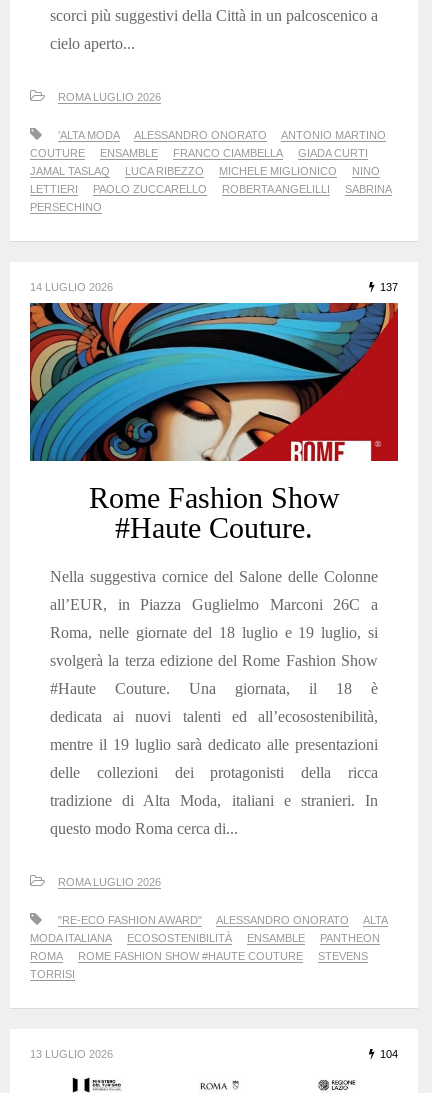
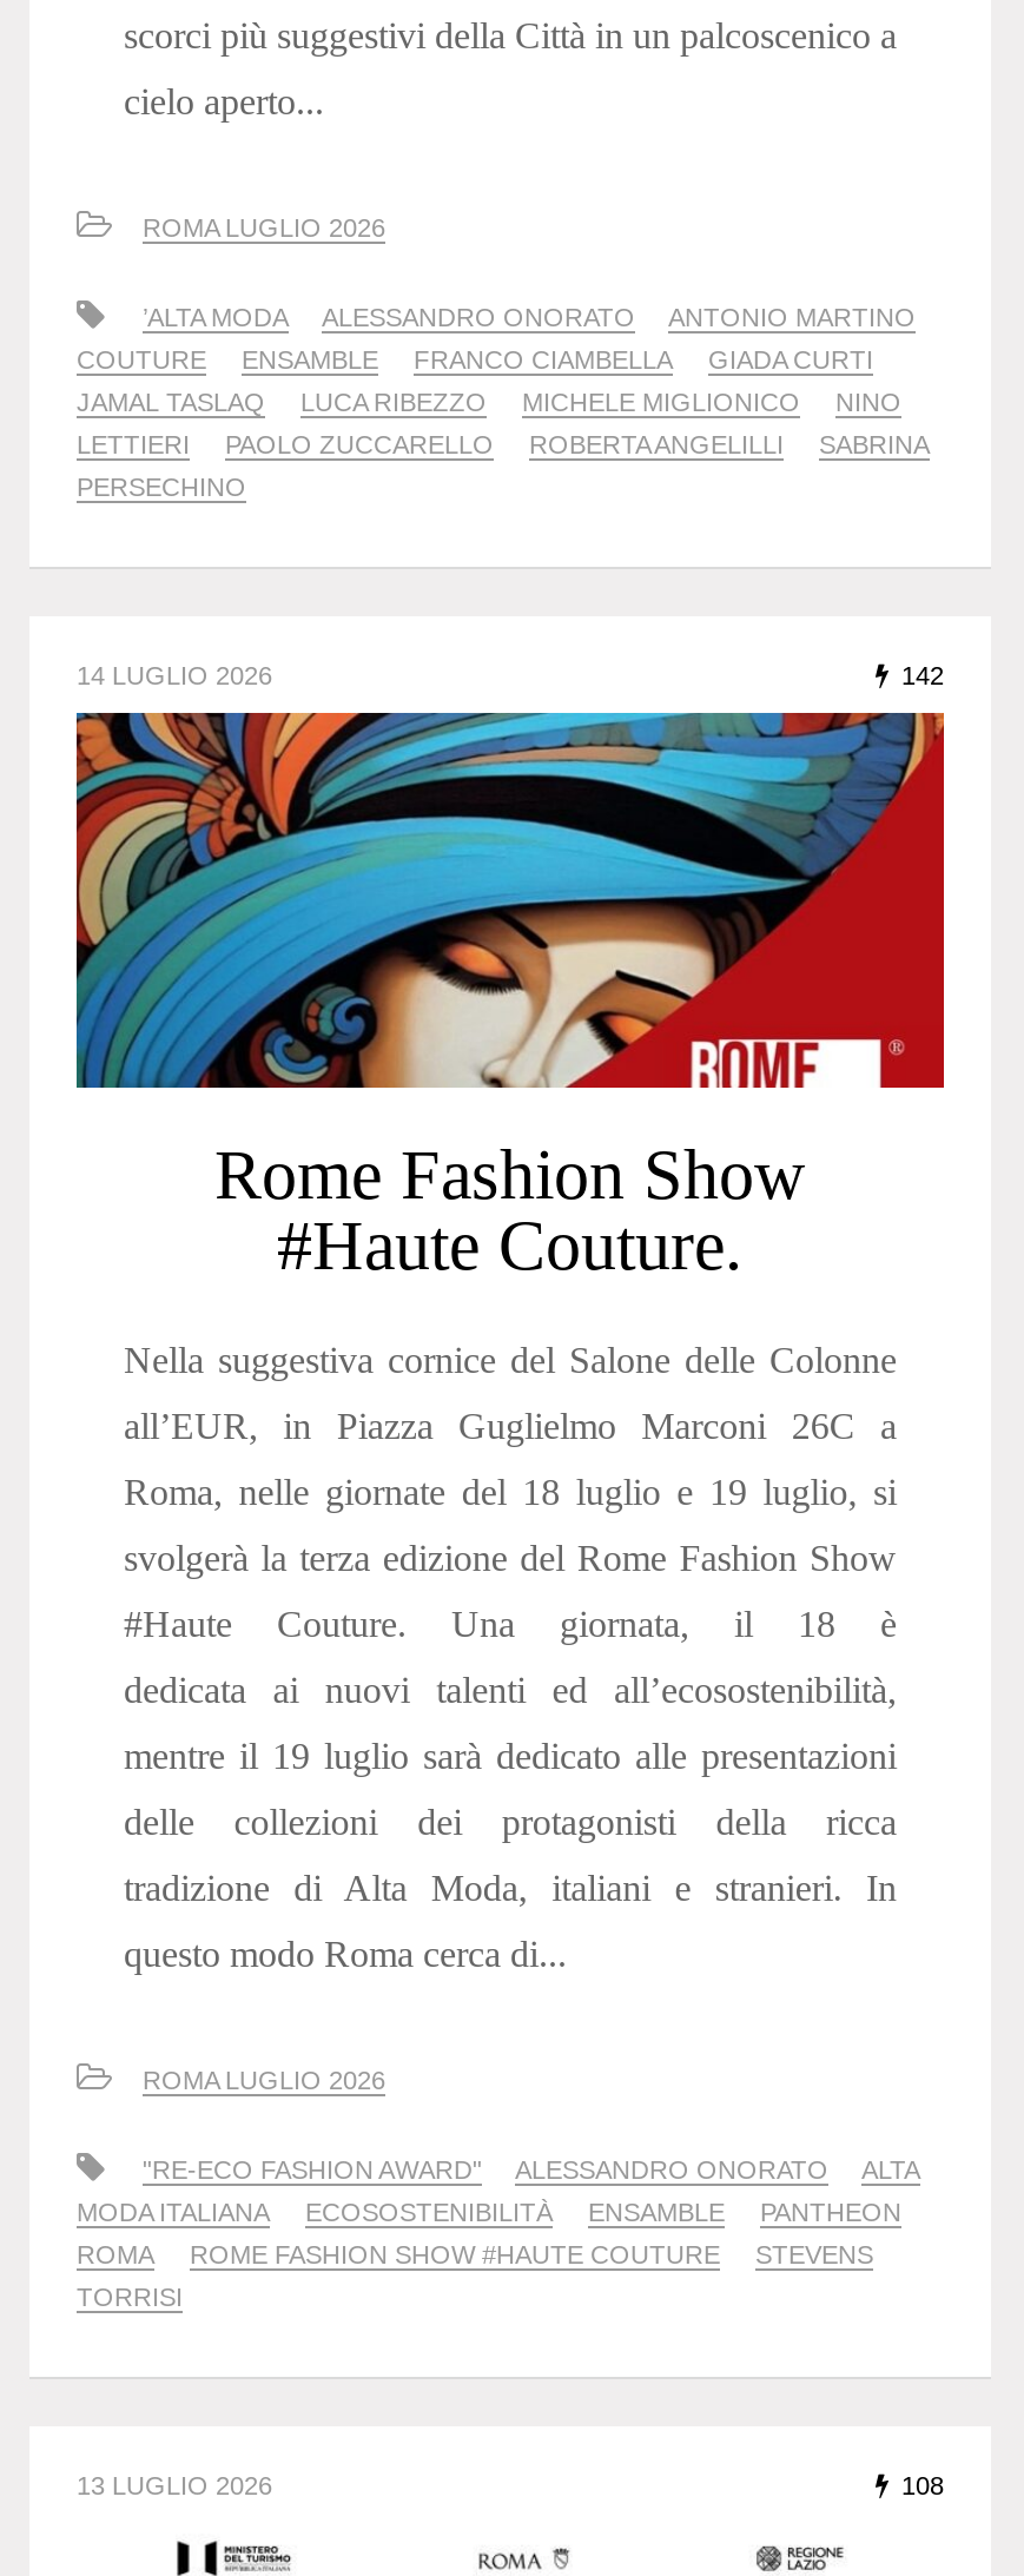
[380,281,398,293] 137 -> [901,662,944,690] 142
[380,1048,398,1060] 104 -> [901,2470,944,2499] 108

